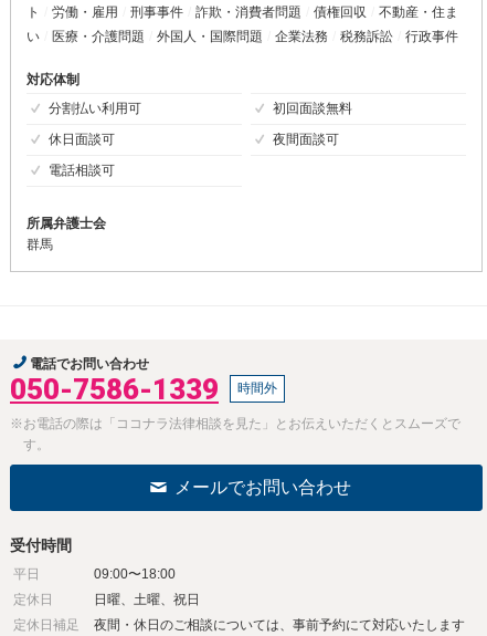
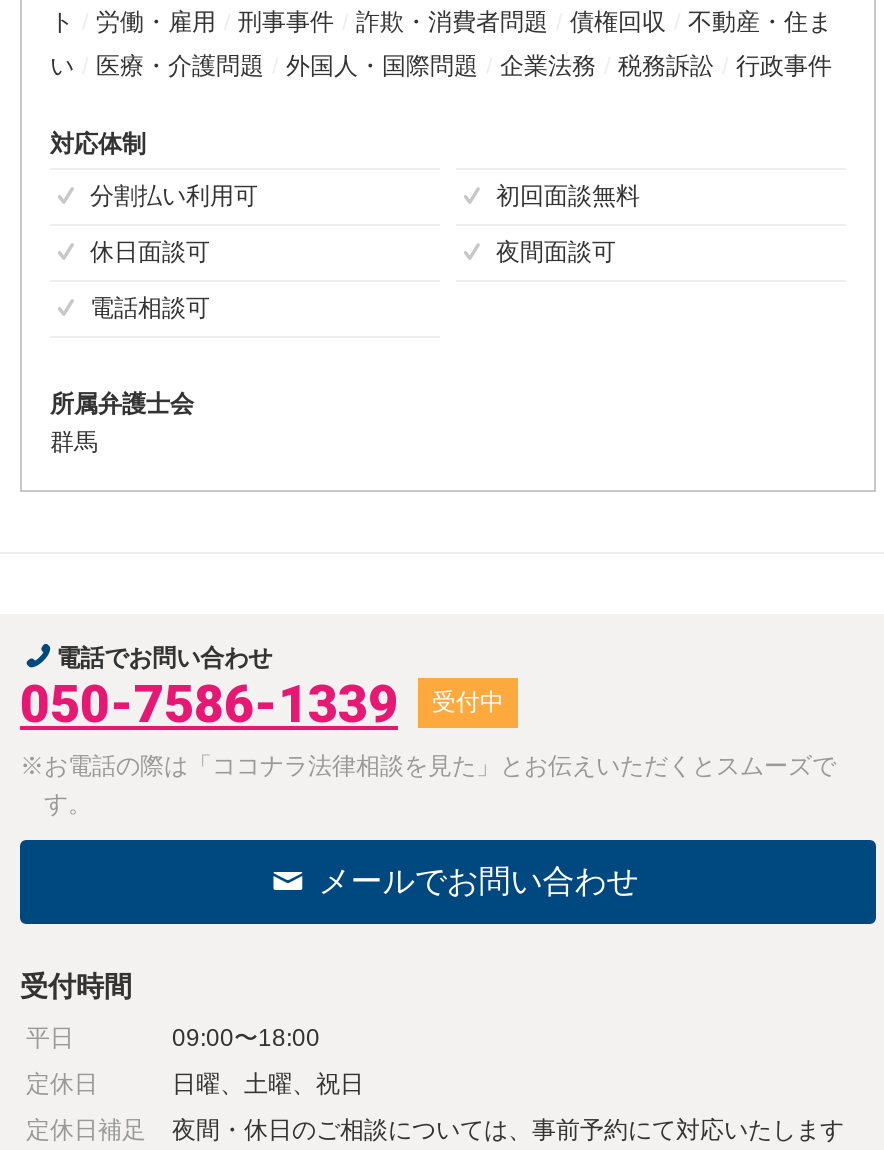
[237,381,277,397] 時間外 -> [432,689,504,717] 受付中

